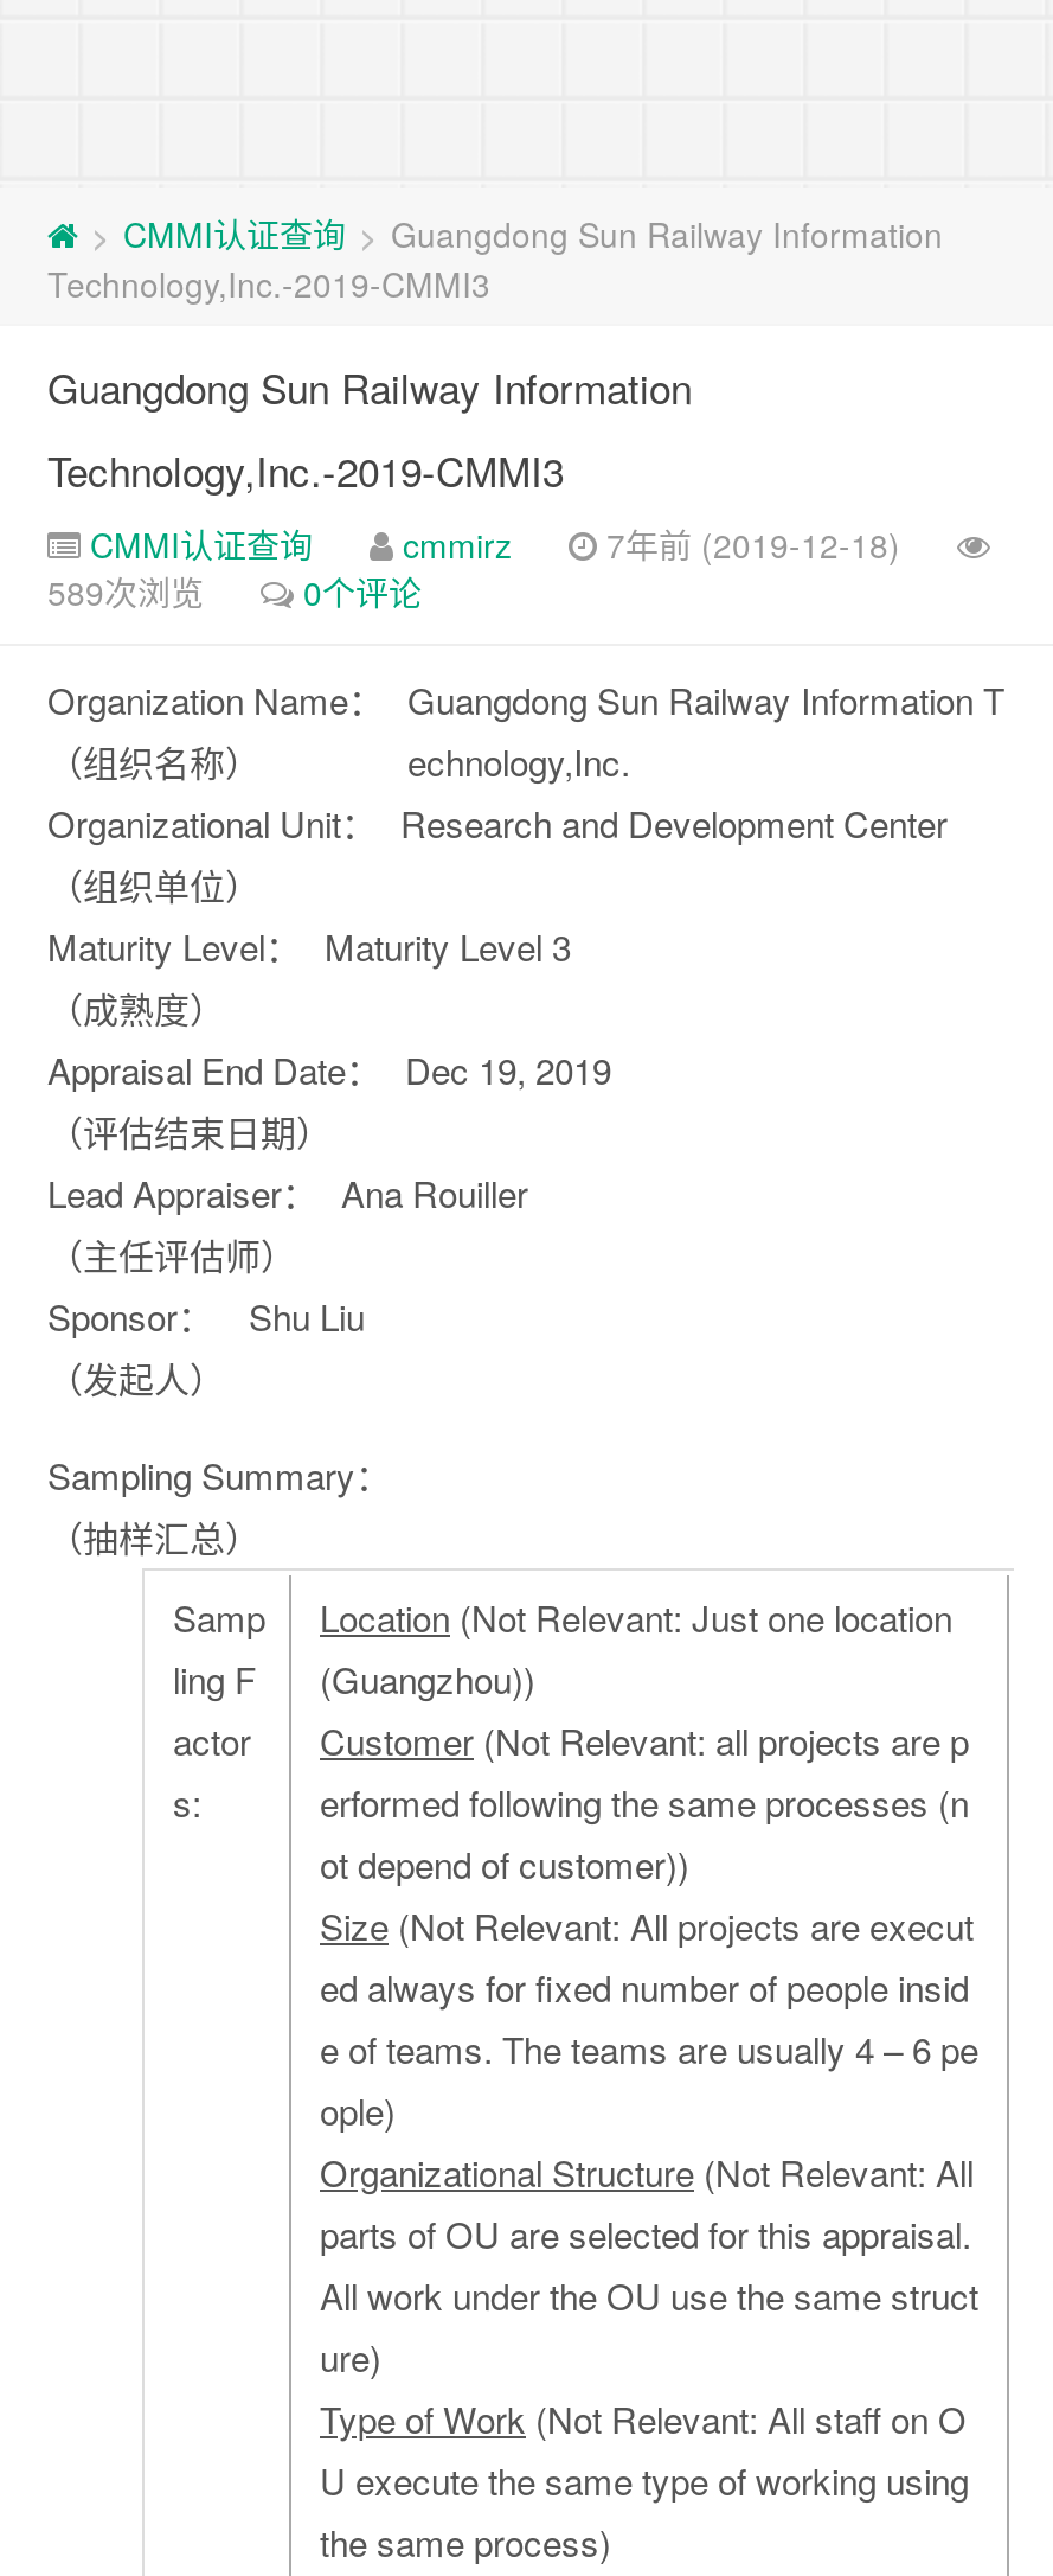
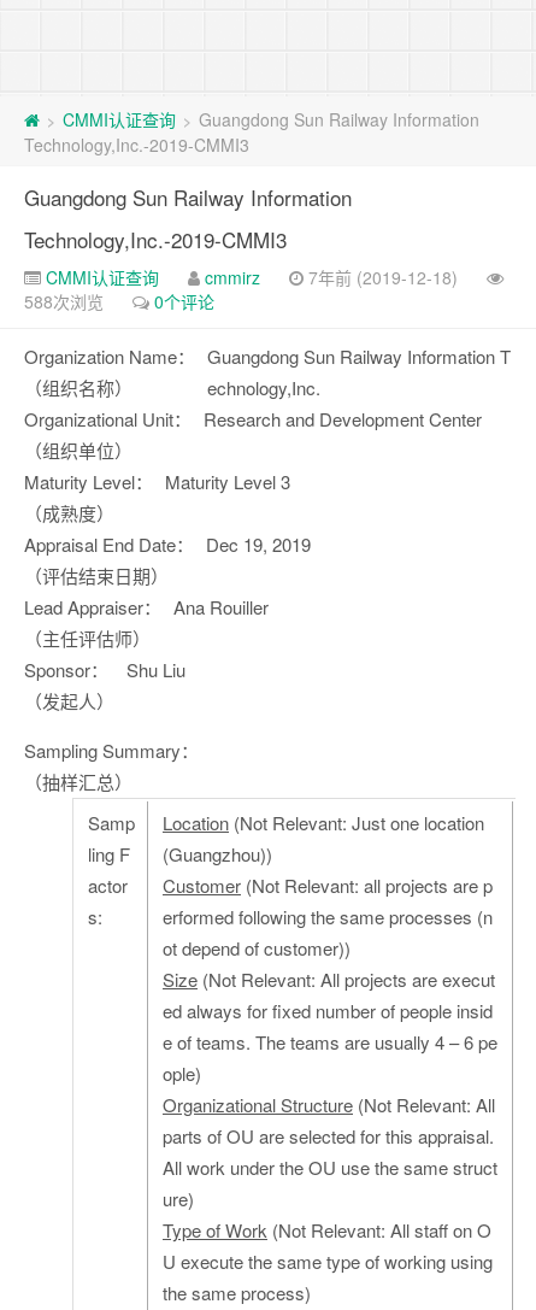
[47,568,204,615] 589次浏览 -> [24,289,104,313] 588次浏览

